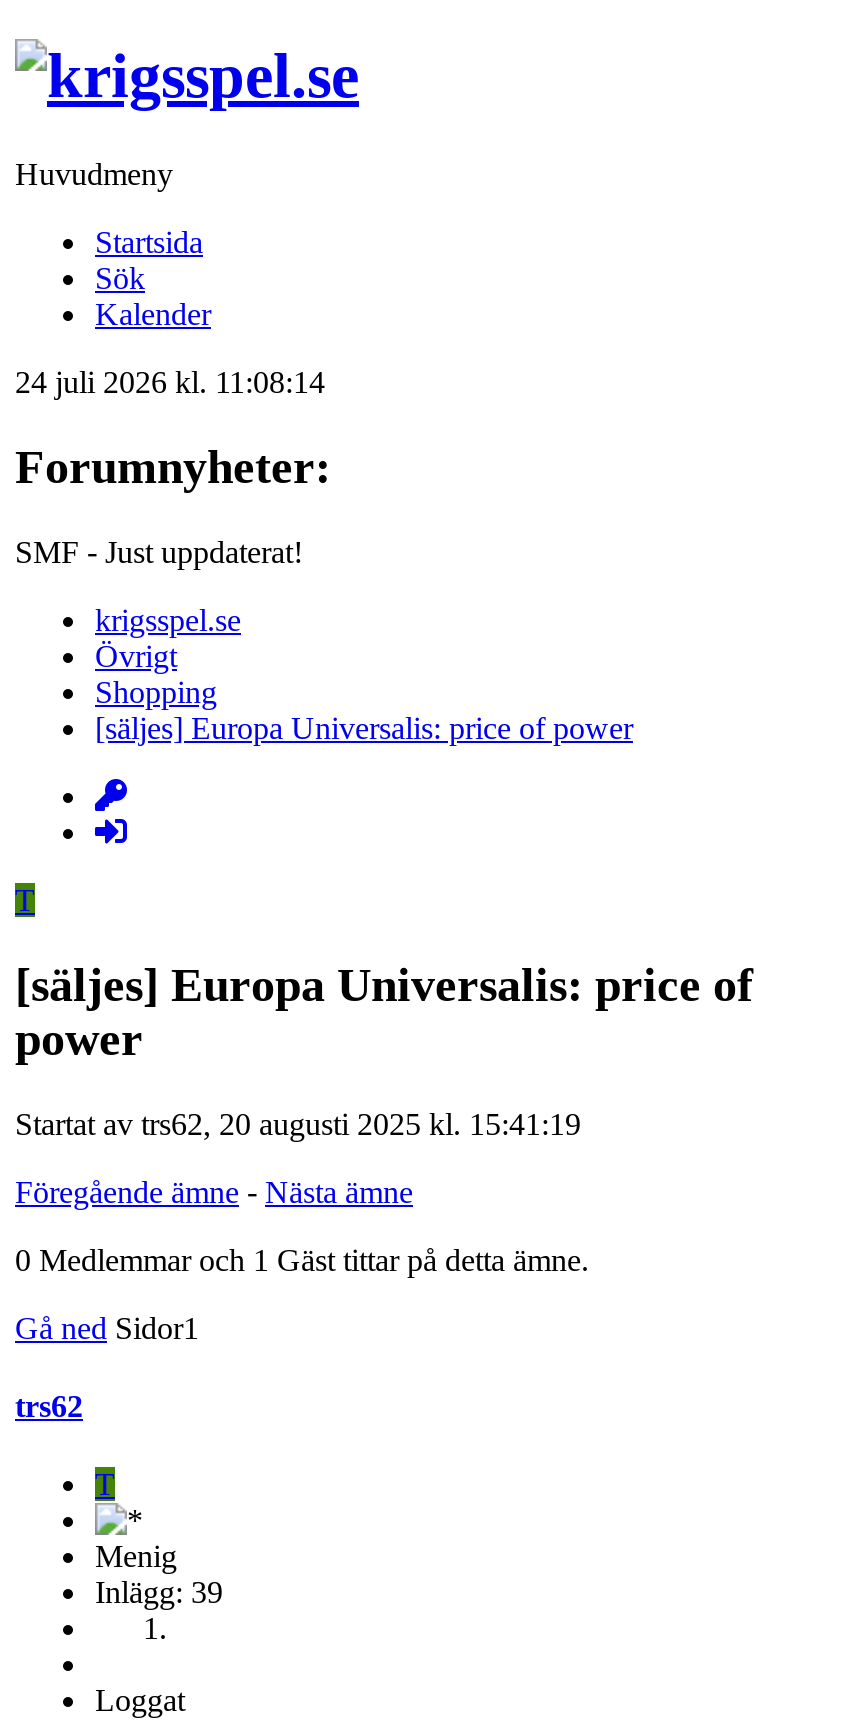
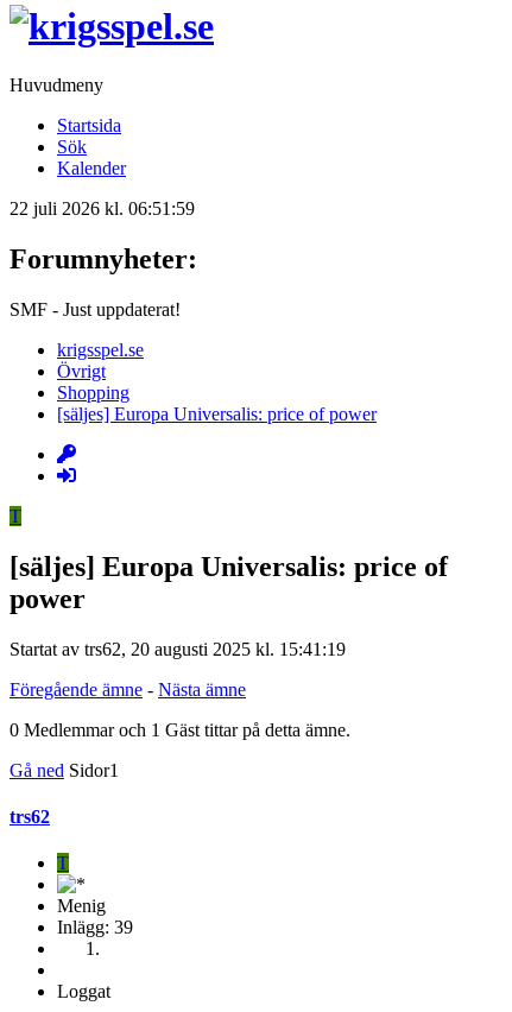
[15,365,325,399] 24 juli 2026 kl. 11:08:14 -> [10,198,195,218] 22 juli 2026 kl. 06:51:59

